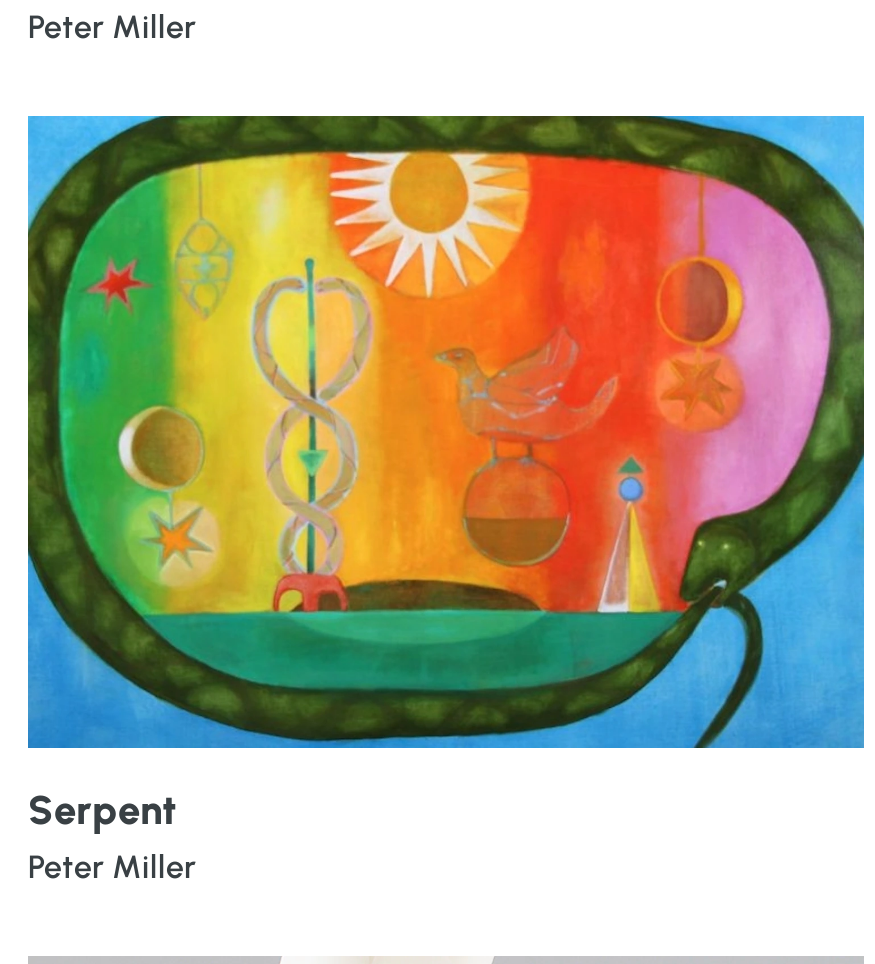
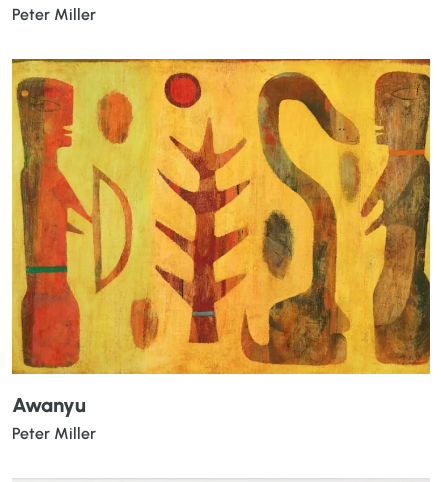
[26,114,866,835] [image] | Serpent -> [11,58,431,417] [image] | Awanyu

